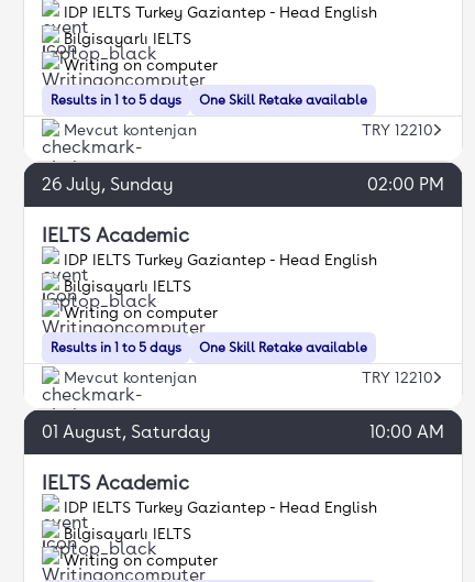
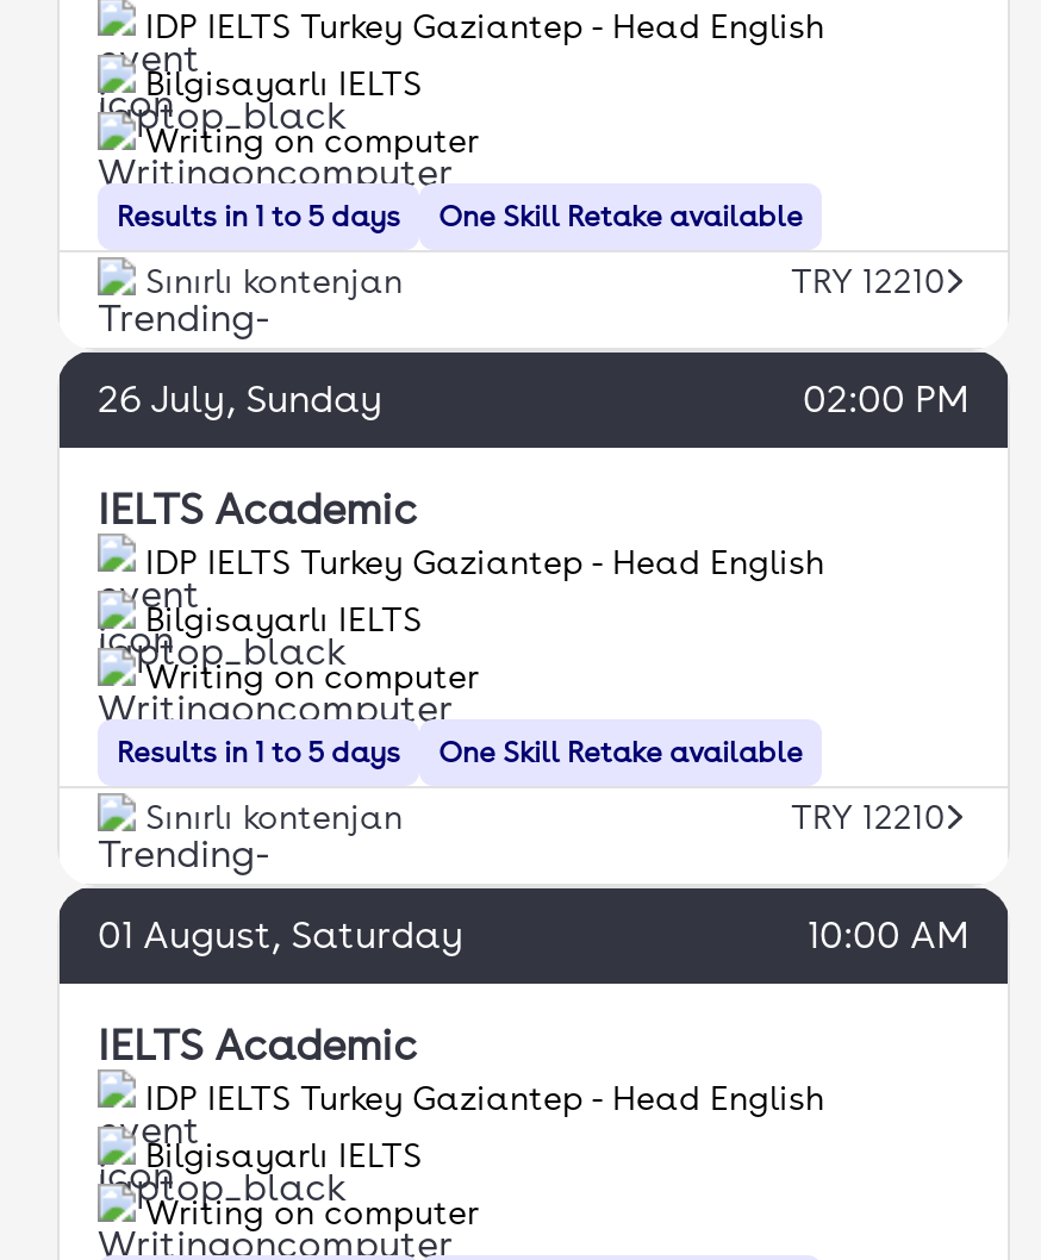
[64,120,197,138] Mevcut kontenjan -> [145,261,403,299] Sınırlı kontenjan
[64,368,197,386] Mevcut kontenjan -> [145,797,403,835] Sınırlı kontenjan

